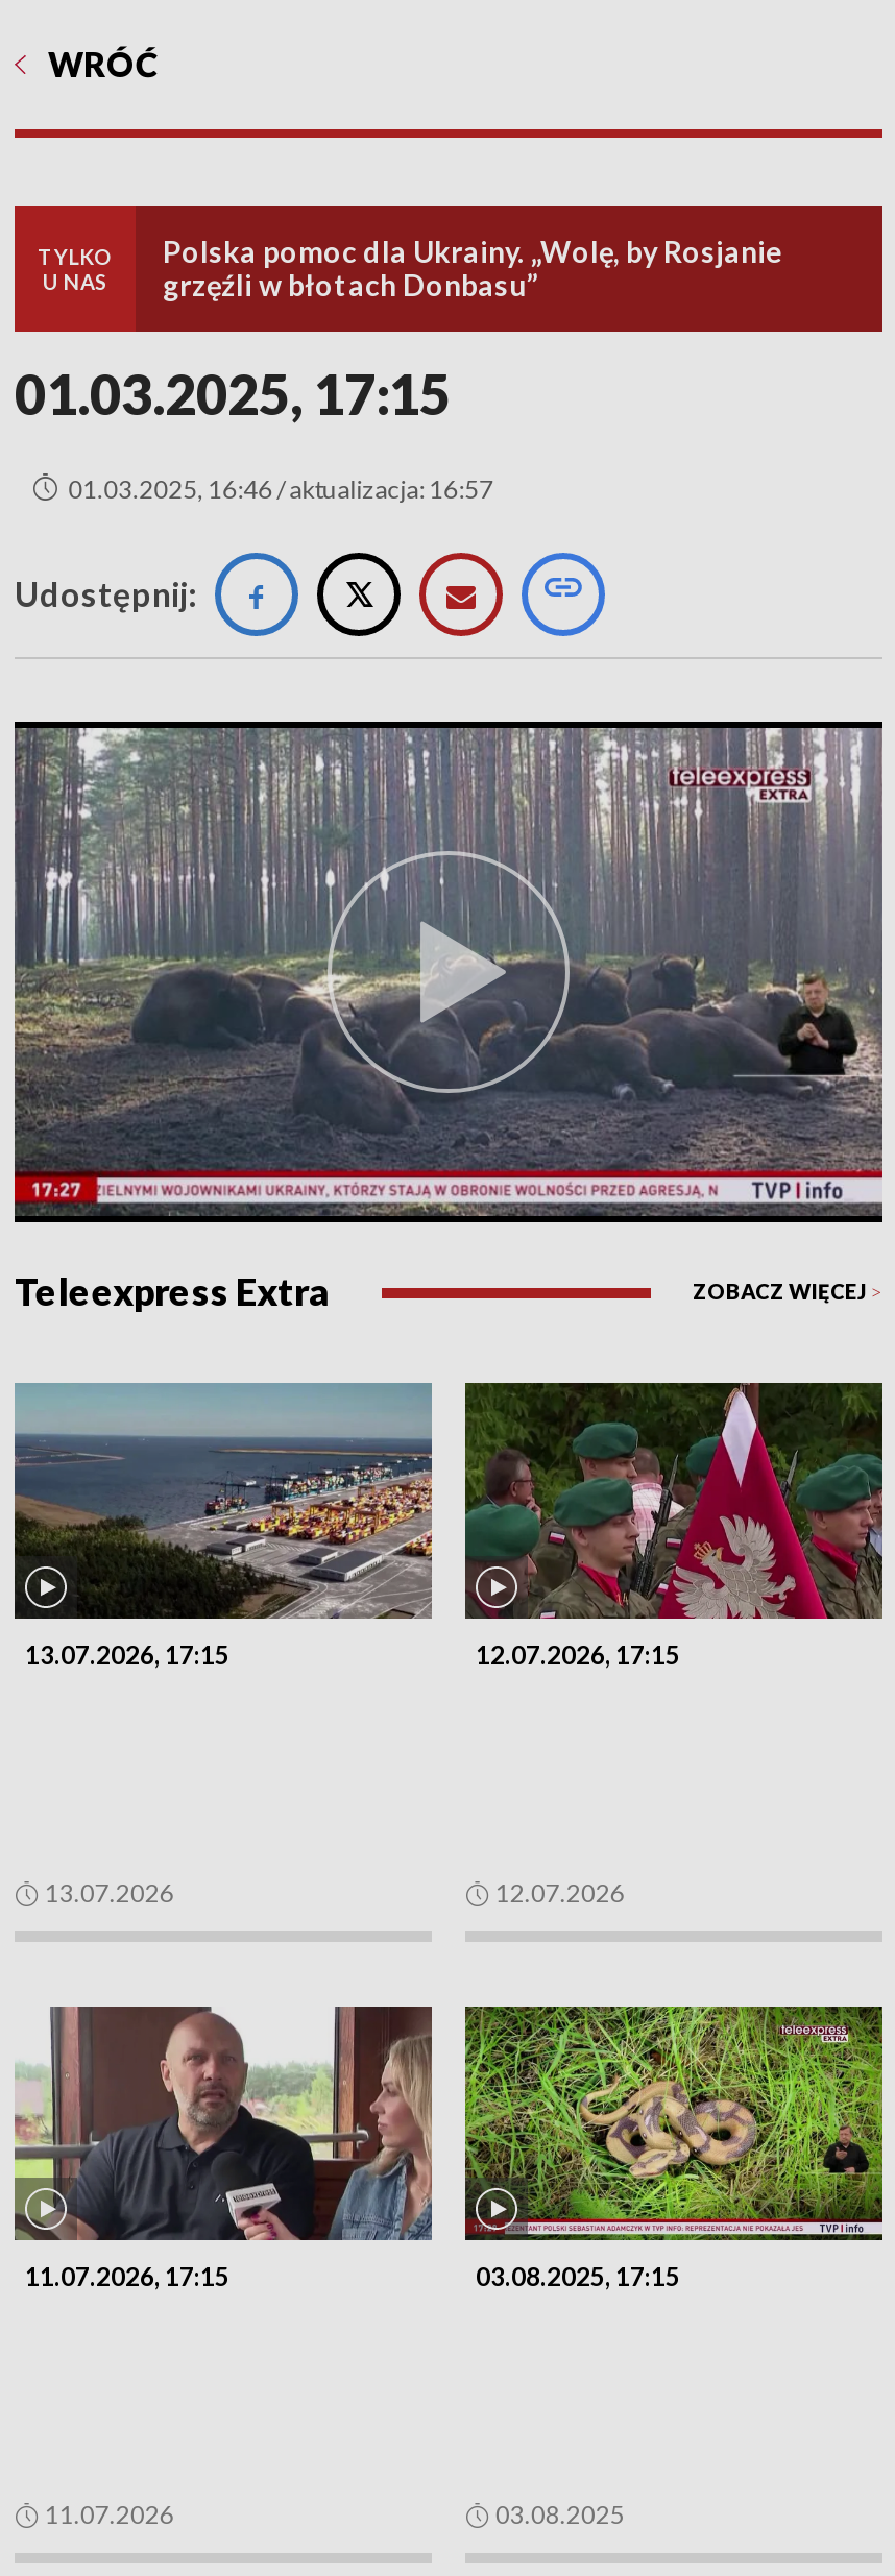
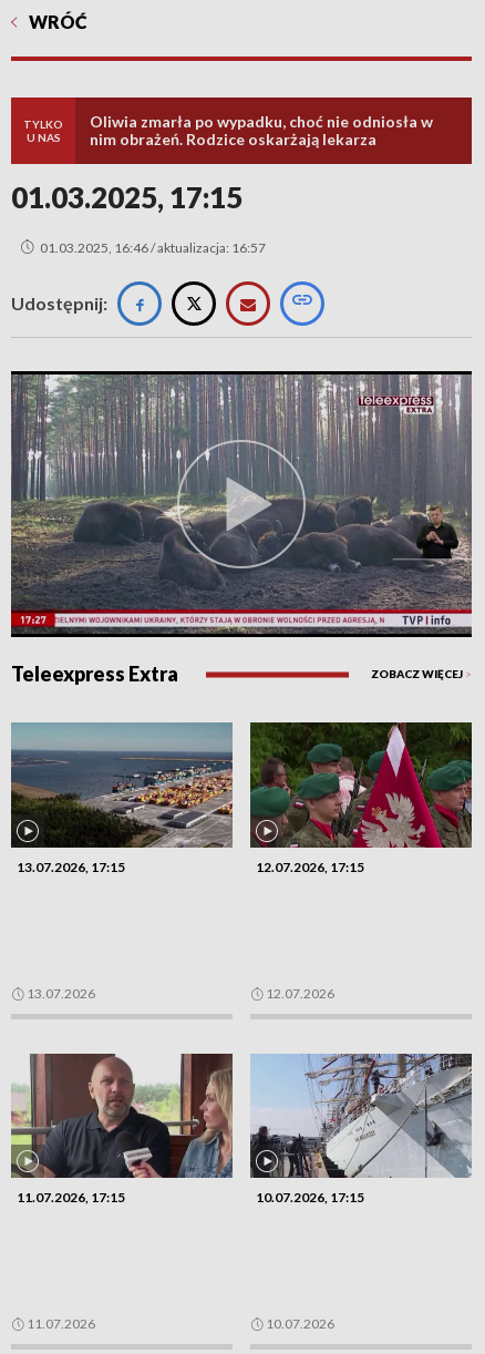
[163,234,782,303] Polska pomoc dla Ukrainy. „Wolę, by Rosjanie | grzęźli w błotach Donbasu” -> [90,112,433,149] Oliwia zmarła po wypadku, choć nie odniosła w | nim obrażeń. Rodzice oskarżają lekarza
[463,2004,885,2292] [image] | 03.08.2025, 17:15 -> [249,1053,473,1206] [image] | 10.07.2026, 17:15
[495,2499,625,2530] 03.08.2025 -> [266,1315,335,1332] 10.07.2026

